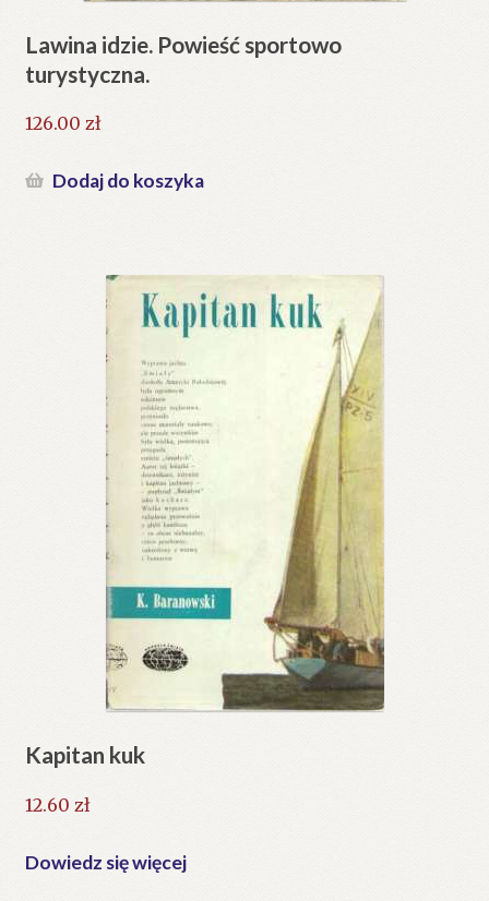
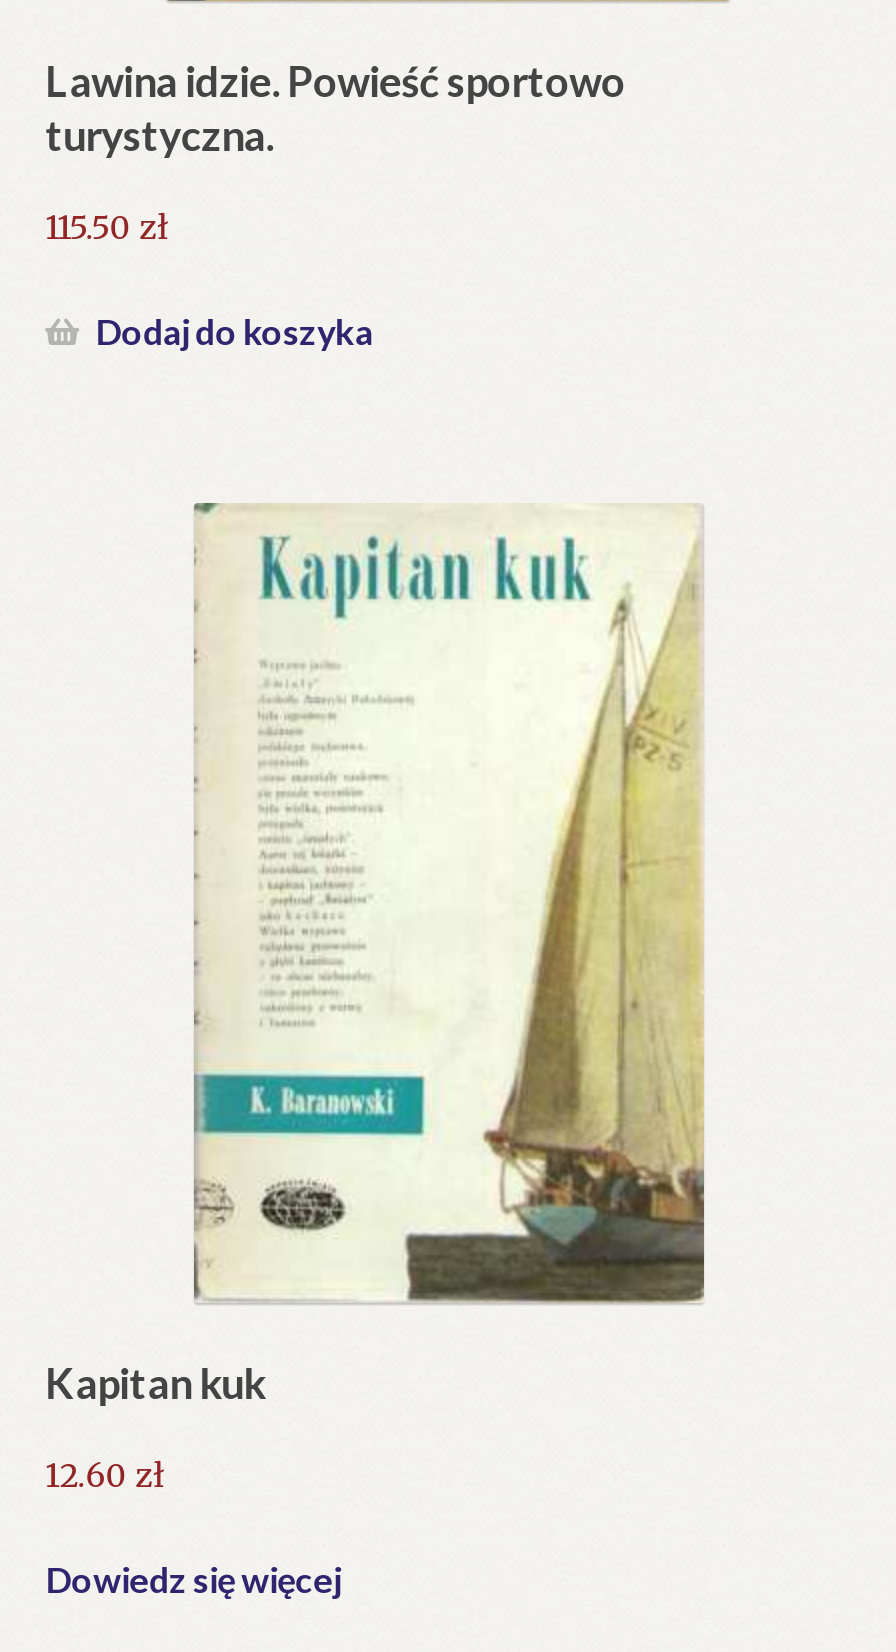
[25,113,101,134] 126.00 zł -> [45,207,169,247] 115.50 zł

